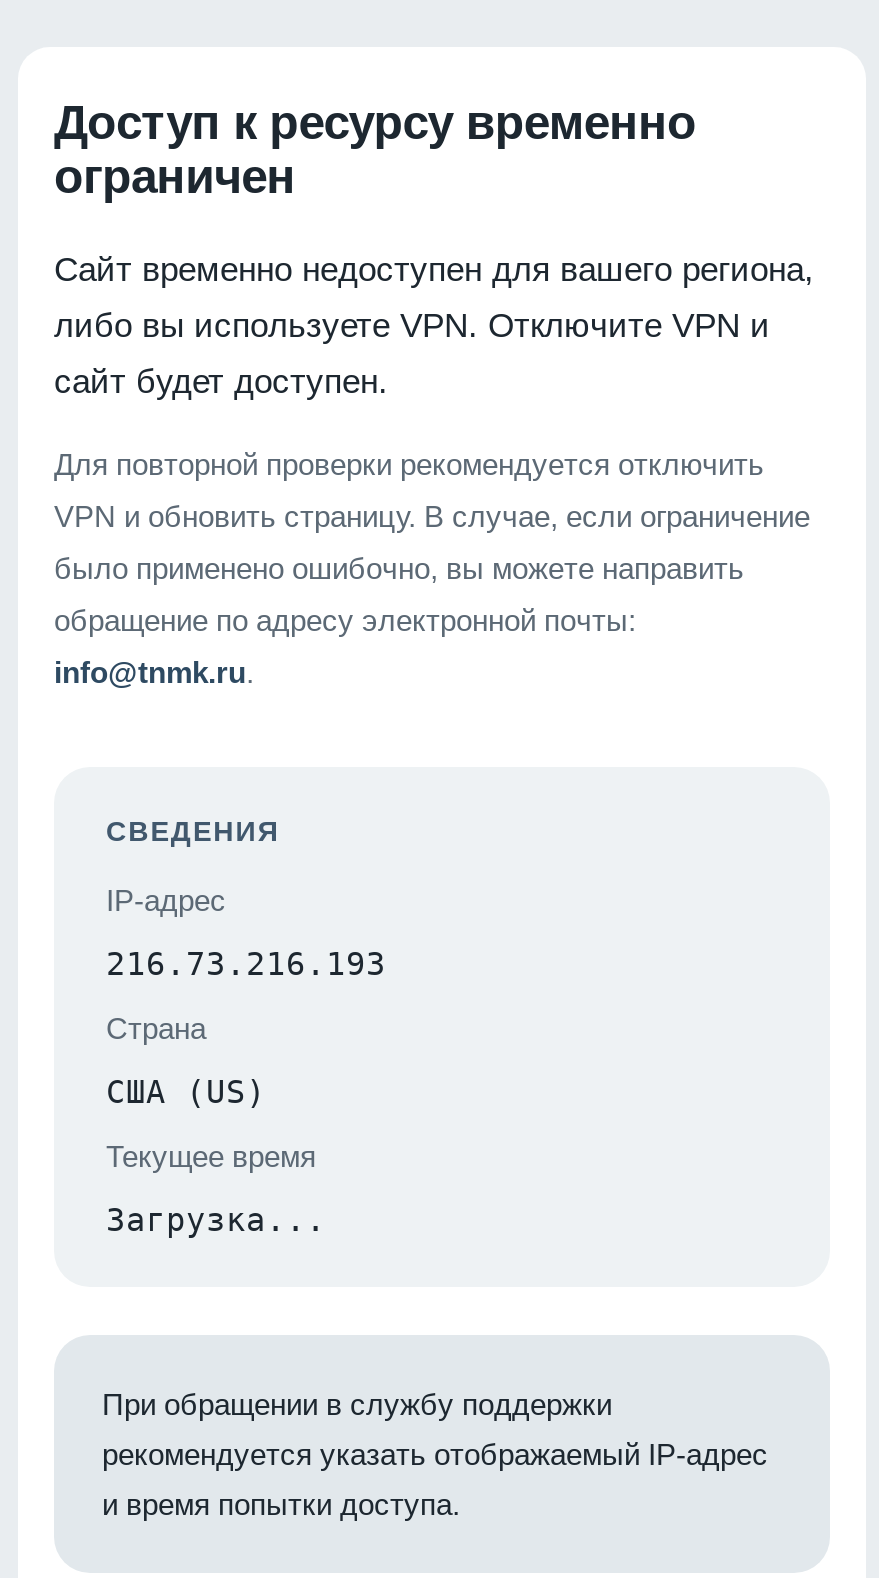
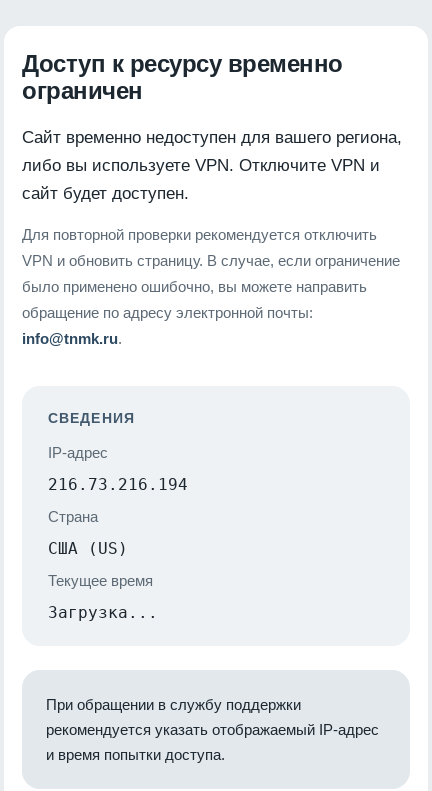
[106,944,386,982] 216.73.216.193 -> [48,474,188,493] 216.73.216.194

